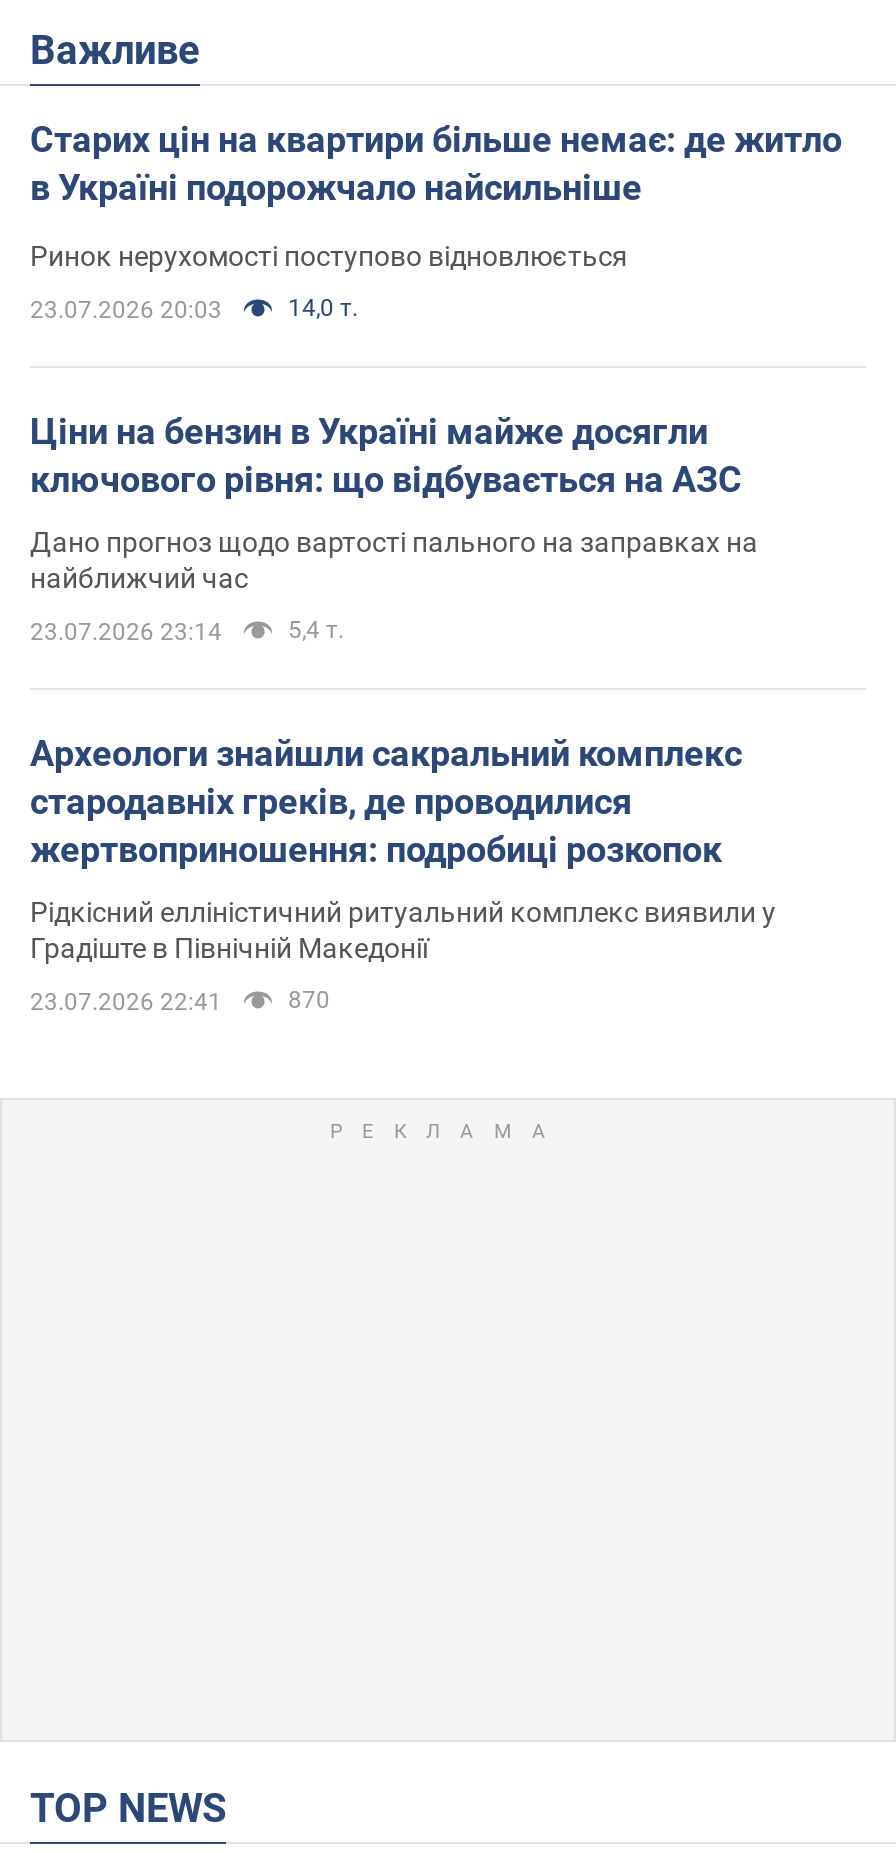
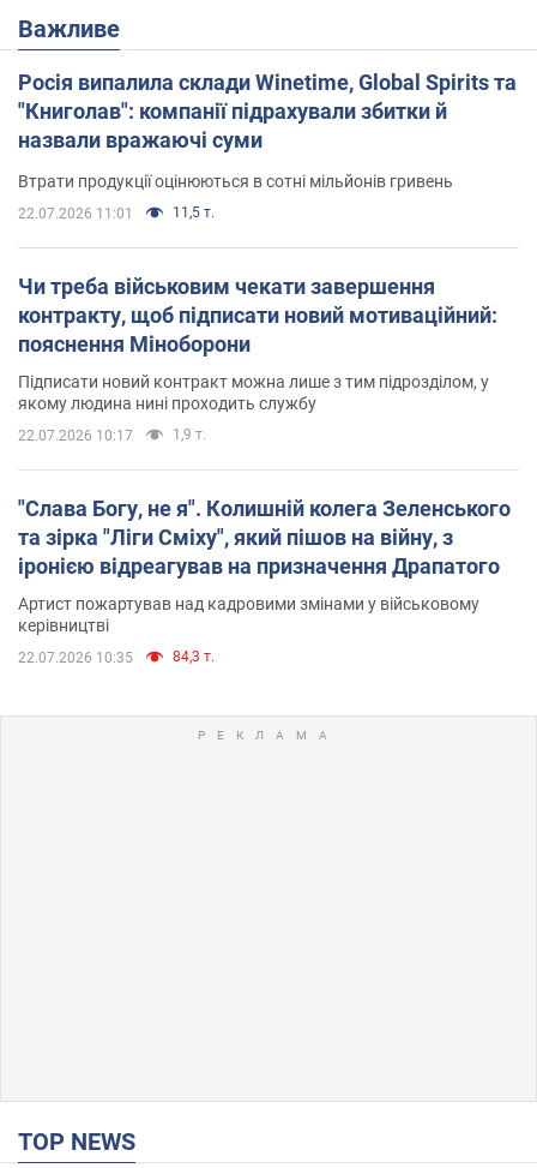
[30,117,842,207] Старих цін на квартири більше немає: де житло | в Україні подорожчало найсильніше -> [18,69,517,152] Росія випалила склади Winetime, Global Spirits та | "Книголав": компанії підрахували збитки й | назвали вражаючі суми
[30,239,628,271] Ринок нерухомості поступово відновлюється -> [18,171,453,191] Втрати продукції оцінюються в сотні мільйонів гривень
[30,293,358,323] 23.07.2026 20:03 | 14,0 т. -> [18,204,215,222] 22.07.2026 11:01 | 11,5 т.
[30,409,742,499] Ціни на бензин в Україні майже досягли | ключового рівня: що відбувається на АЗС -> [18,273,497,356] Чи треба військовим чекати завершення | контракту, щоб підписати новий мотиваційний: | пояснення Міноборони
[30,525,758,593] Дано прогноз щодо вартості пального на заправках на | найближчий час -> [18,372,489,413] Підписати новий контракт можна лише з тим підрозділом, у | якому людина нині проходить службу
[30,615,344,645] 23.07.2026 23:14 | 5,4 т. -> [18,426,206,444] 22.07.2026 10:17 | 1,9 т.
[30,731,742,869] Археологи знайшли сакральний комплекс | стародавніх греків, де проводилися | жертвоприношення: подробиці розкопок -> [18,495,511,578] "Слава Богу, не я". Колишній колега Зеленського | та зірка "Ліги Сміху", який пішов на війну, з | іронією відреагував на призначення Драпатого
[30,895,776,963] Рідкісний елліністичний ритуальний комплекс виявили у | Градіште в Північній Македонії -> [18,594,479,635] Артист пожартував над кадровими змінами у військовому | керівництві
[30,985,330,1015] 23.07.2026 22:41 | 870 -> [18,648,215,666] 22.07.2026 10:35 | 84,3 т.

